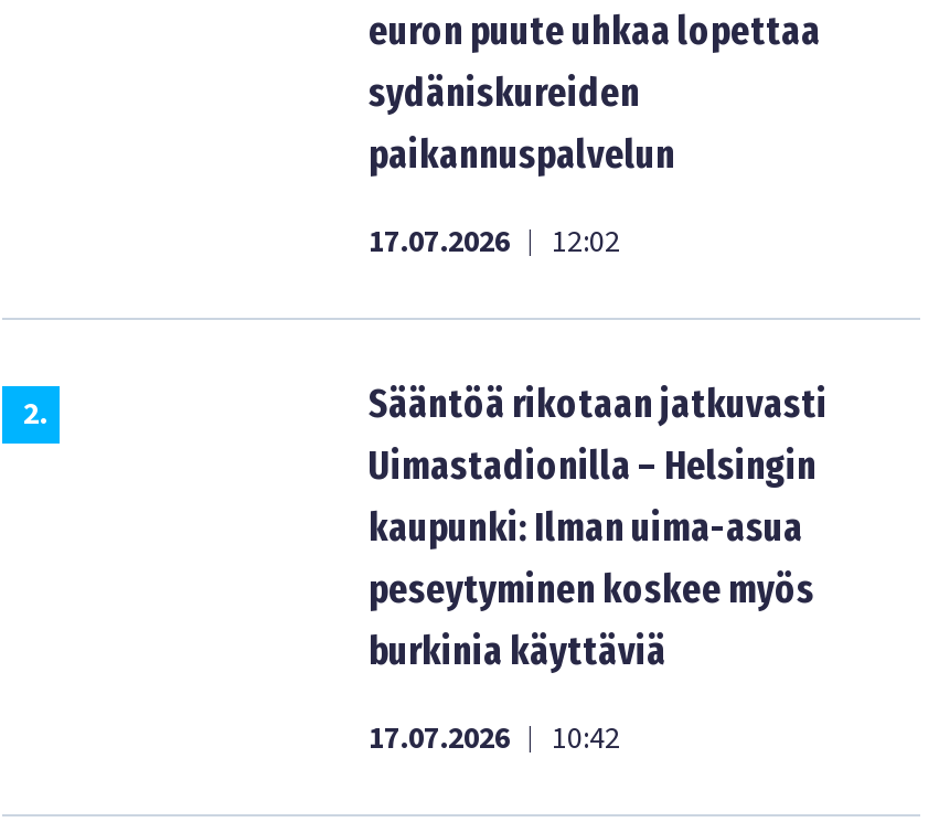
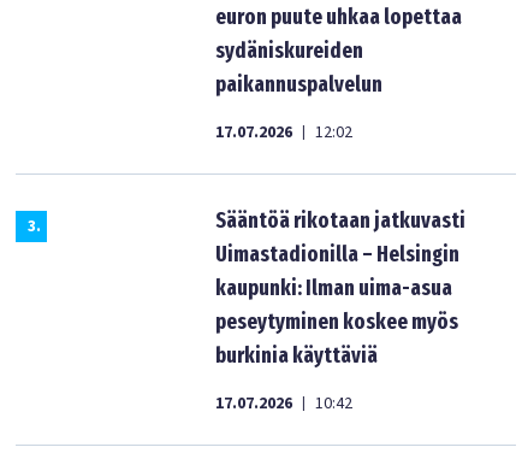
[23,393,47,437] 2. -> [27,214,40,239] 3.

